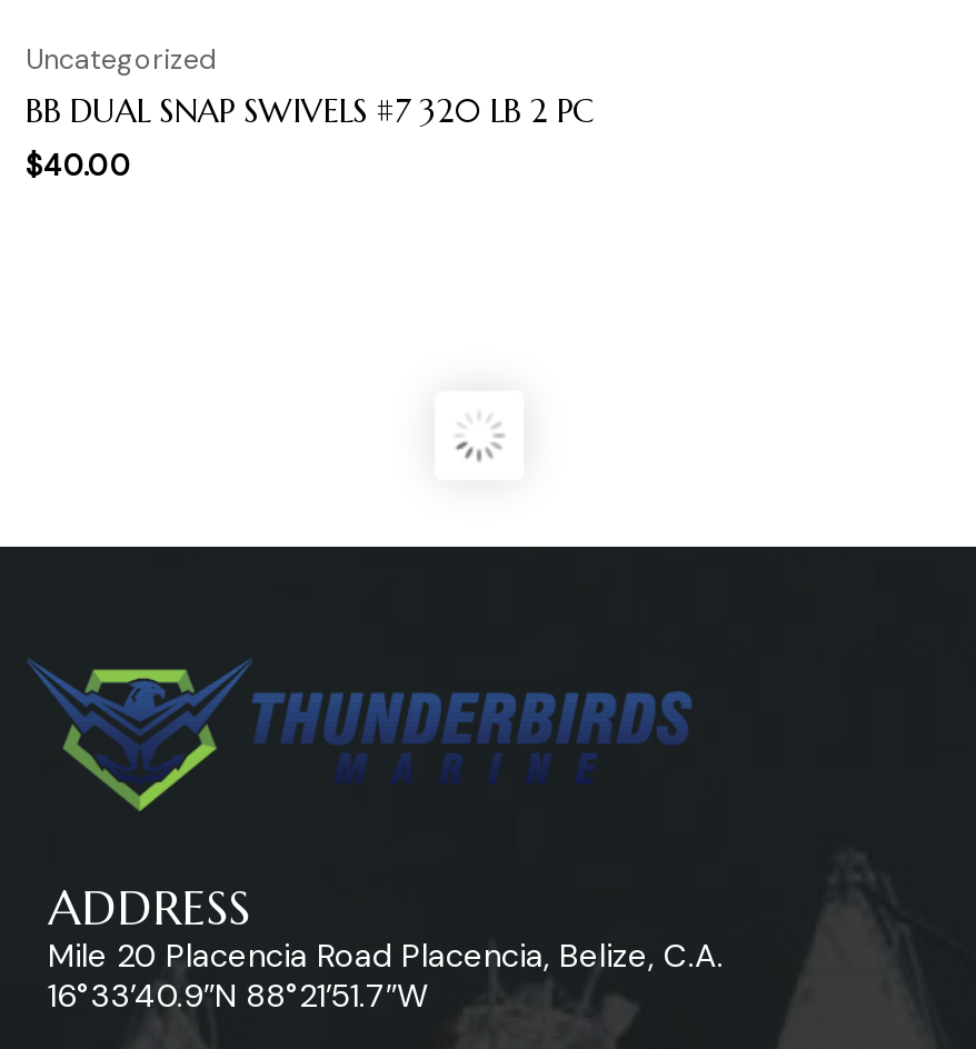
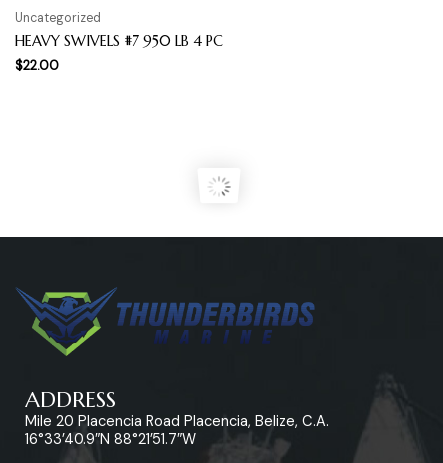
[26,92,595,186] BB DUAL SNAP SWIVELS #7 320 LB 2 PC | $40.00 -> [15,32,223,74] HEAVY SWIVELS #7 950 LB 4 PC | $22.00

